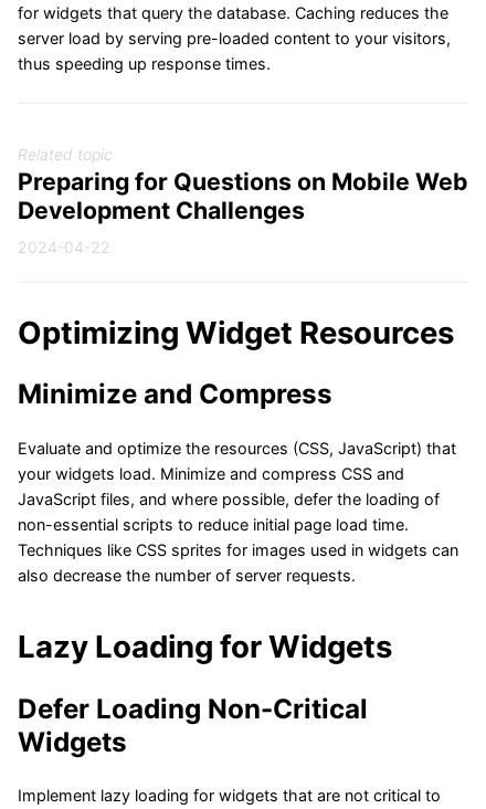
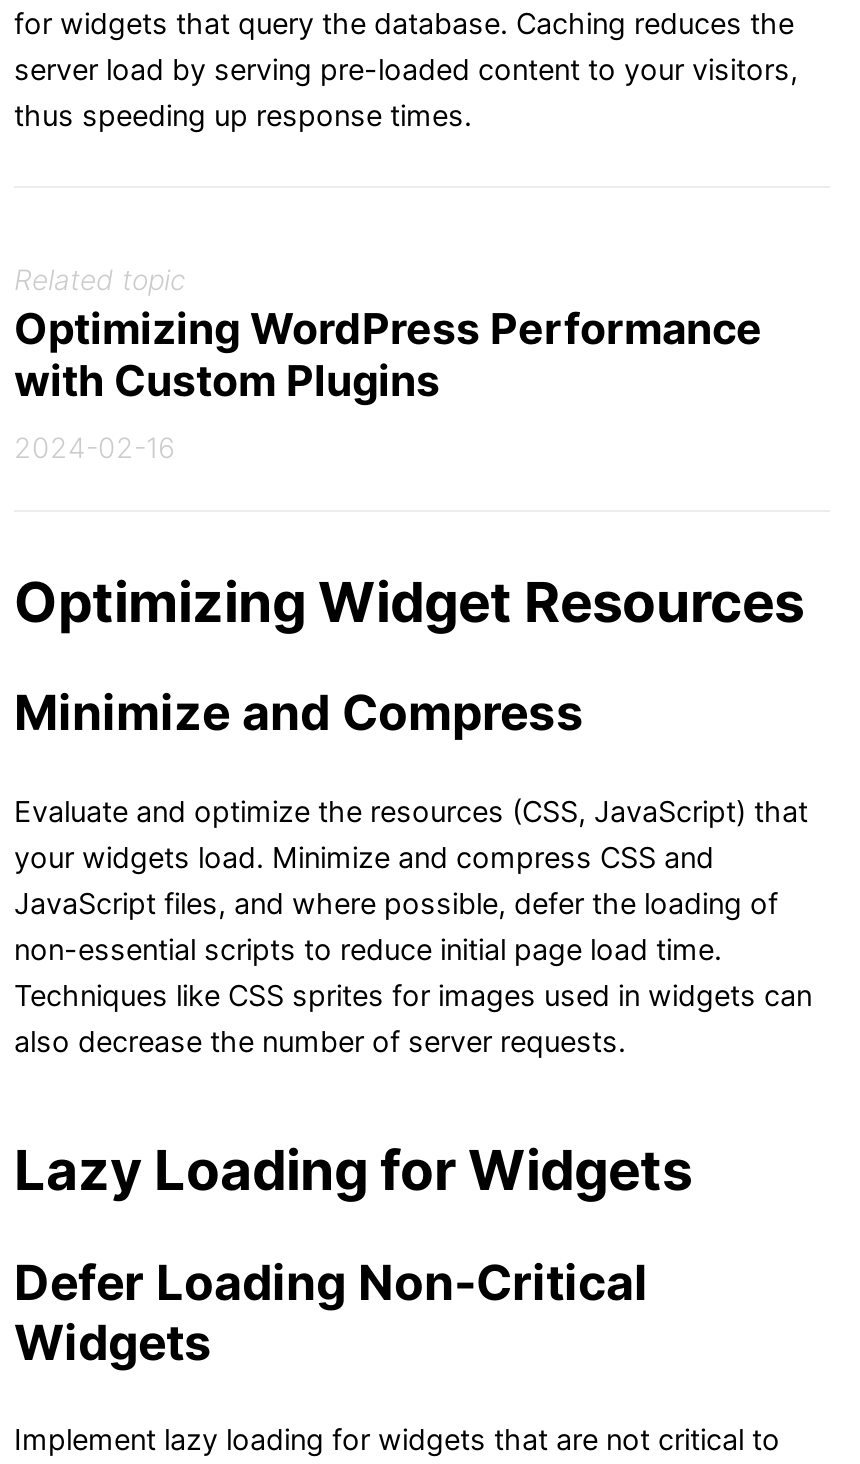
[18,167,468,225] Preparing for Questions on Mobile Web | Development Challenges -> [14,303,762,407] Optimizing WordPress Performance | with Custom Plugins
[18,238,110,257] 2024-04-22 -> [14,431,176,465] 2024-02-16

